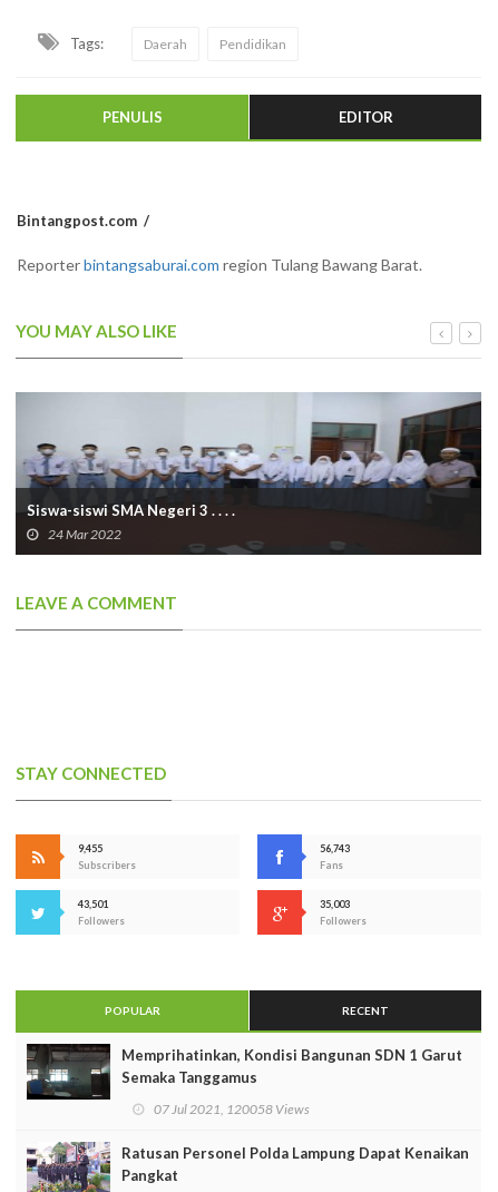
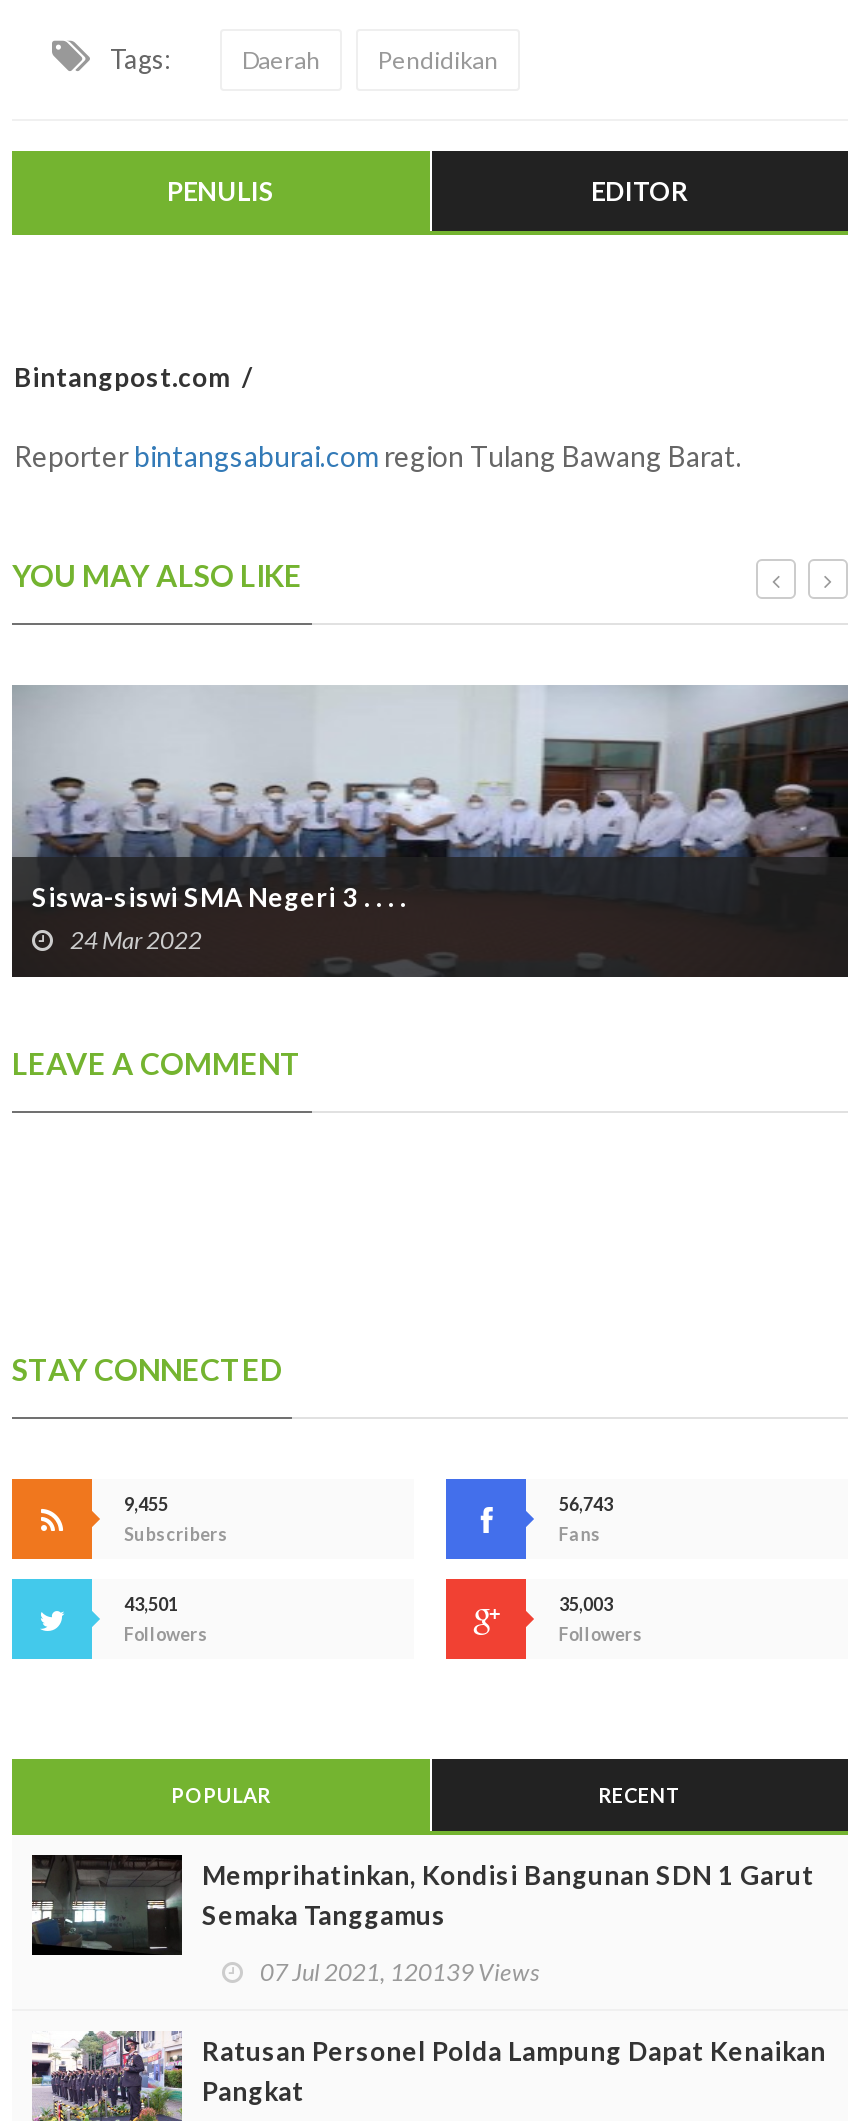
[154,1101,310,1118] 07 Jul 2021, 120058 Views -> [260,1958,540,1988] 07 Jul 2021, 120139 Views

